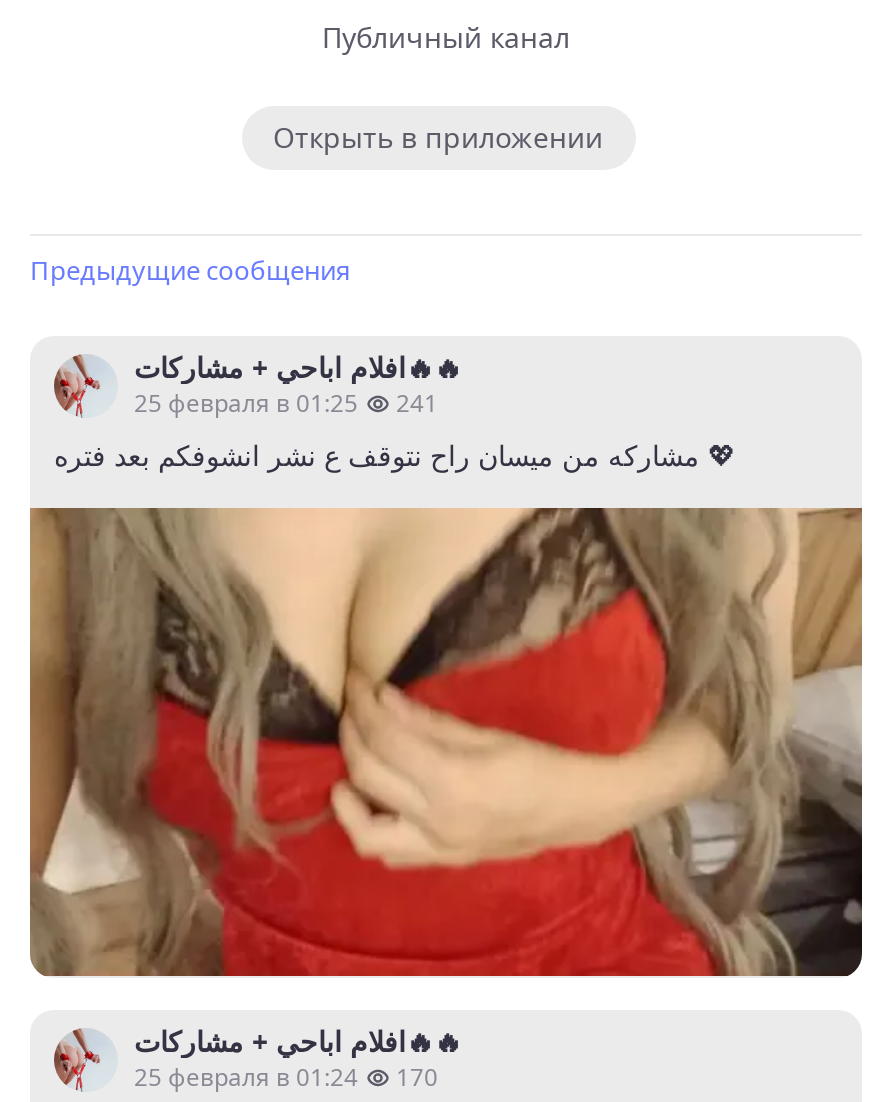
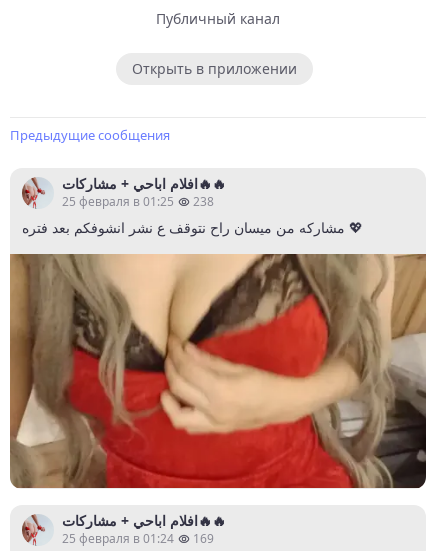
[134,386,438,420] 25 февраля в 01:25 241 -> [62,193,214,210] 25 февраля в 01:25 238
[134,1060,438,1094] 25 февраля в 01:24 170 -> [62,530,214,547] 25 февраля в 01:24 169

